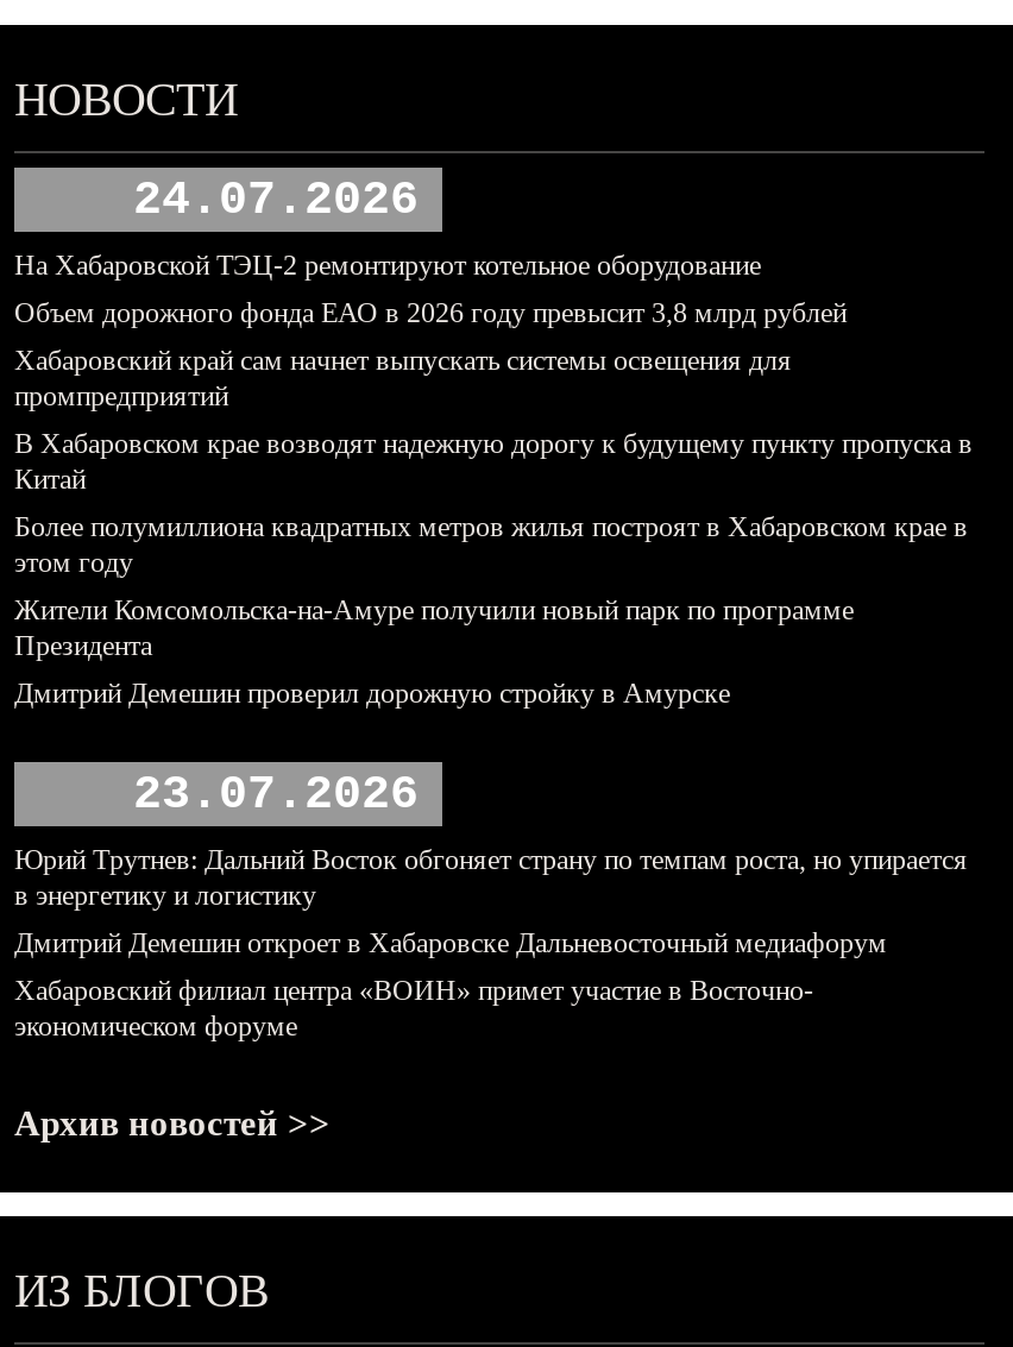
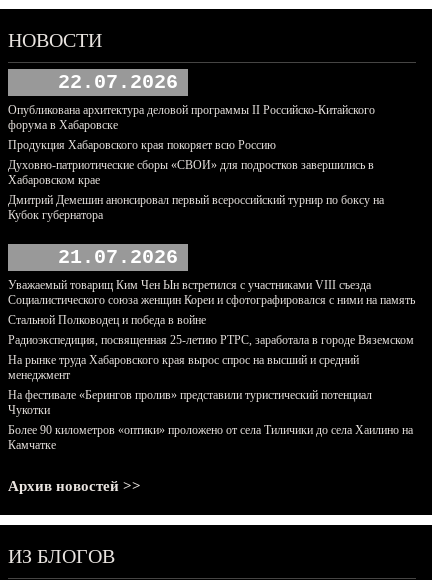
[14,172,973,710] 24.07.2026 | На Хабаровской ТЭЦ-2 ремонтируют котельное оборудование | Объем дорожного фонда ЕАО в 2026 году превысит 3,8 млрд рублей | Хабаровский край сам начнет выпускать системы освещения для | промпредприятий | В Хабаровском крае возводят надежную дорогу к будущему пункту пропуска в | Китай | Более полумиллиона квадратных метров жилья построят в Хабаровском крае в | этом году | Жители Комсомольска-на-Амуре получили новый парк по программе | Президента | Дмитрий Демешин проверил дорожную стройку в Амурске -> [8,71,384,222] 22.07.2026 | Опубликована архитектура деловой программы II Российско-Китайского | форума в Хабаровске | Продукция Хабаровского края покоряет всю Россию | Духовно-патриотические сборы «СВОИ» для подростков завершились в | Хабаровском крае | Дмитрий Демешин анонсировал первый всероссийский турнир по боксу на | Кубок губернатора
[14,767,968,1043] 23.07.2026 | Юрий Трутнев: Дальний Восток обгоняет страну по темпам роста, но упирается | в энергетику и логистику | Дмитрий Демешин откроет в Хабаровске Дальневосточный медиафорум | Хабаровский филиал центра «ВОИН» примет участие в Восточно- | экономическом форуме -> [8,246,415,452] 21.07.2026 | Уважаемый товарищ Ким Чен Ын встретился с участниками VIII съезда | Социалистического союза женщин Кореи и сфотографировался с ними на память | Стальной Полководец и победа в войне | Радиоэкспедиция, посвященная 25-летию РТРС, заработала в городе Вяземском | На рынке труда Хабаровского края вырос спрос на высший и средний | менеджмент | На фестивале «Берингов пролив» представили туристический потенциал | Чукотки | Более 90 километров «оптики» проложено от села Тиличики до села Хаилино на | Камчатке

